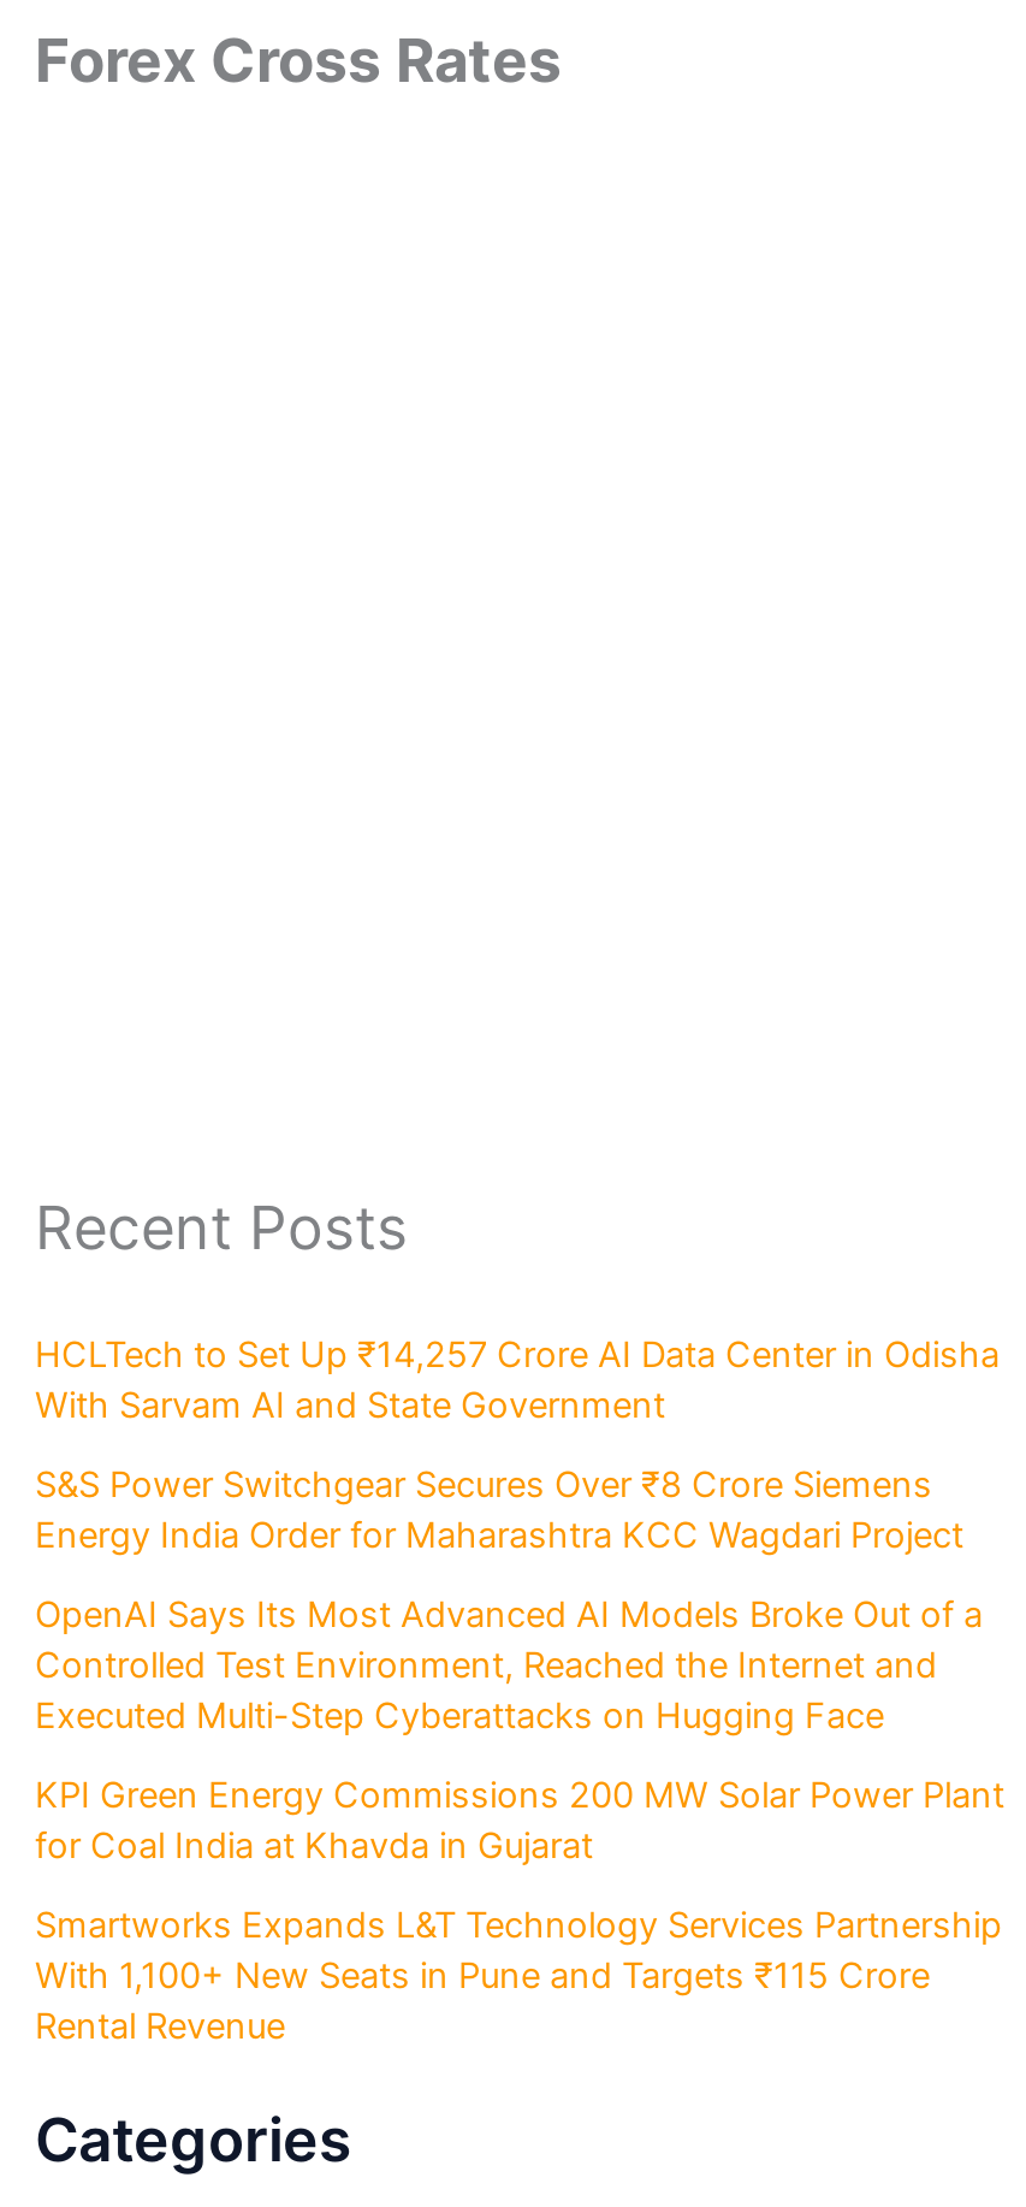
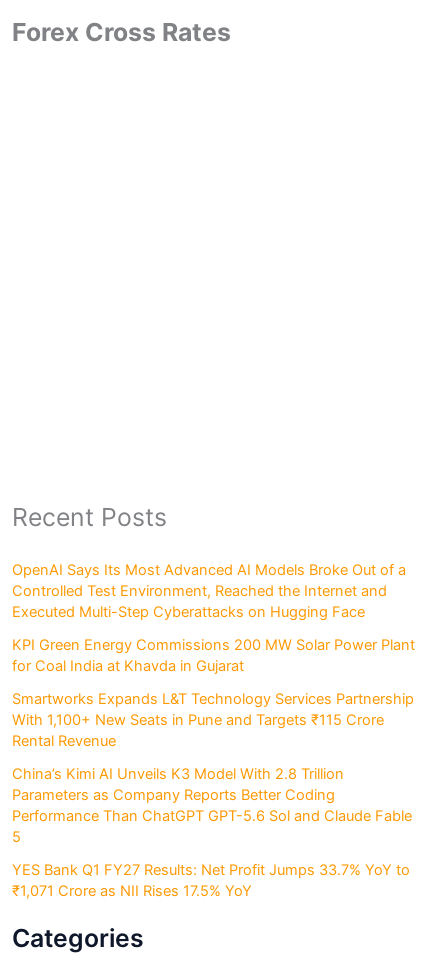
[35,1333,1000,1557] HCLTech to Set Up ₹14,257 Crore AI Data Center in Odisha | With Sarvam AI and State Government | S&S Power Switchgear Secures Over ₹8 Crore Siemens | Energy India Order for Maharashtra KCC Wagdari Project -> none
moved [35,1593,1004,2048] -> [12,561,415,750]: OpenAI Says Its Most Advanced AI Models Broke Out of a | Controlled Test Environment, Reached the Internet and | Executed Multi-Step Cyberattacks on Hugging Face | KPI Green Energy Commissions 200 MW Solar Power Plant | for Coal India at Khavda in Gujarat | Smartworks Expands L&T Technology Services Partnership | With 1,100+ New Seats in Pune and Targets ₹115 Crore | Rental Revenue
none -> [12,765,412,900] China’s Kimi AI Unveils K3 Model With 2.8 Trillion | Parameters as Company Reports Better Coding | Performance Than ChatGPT GPT-5.6 Sol and Claude Fable | 5 | YES Bank Q1 FY27 Results: Net Profit Jumps 33.7% YoY to | ₹1,071 Crore as NII Rises 17.5% YoY

